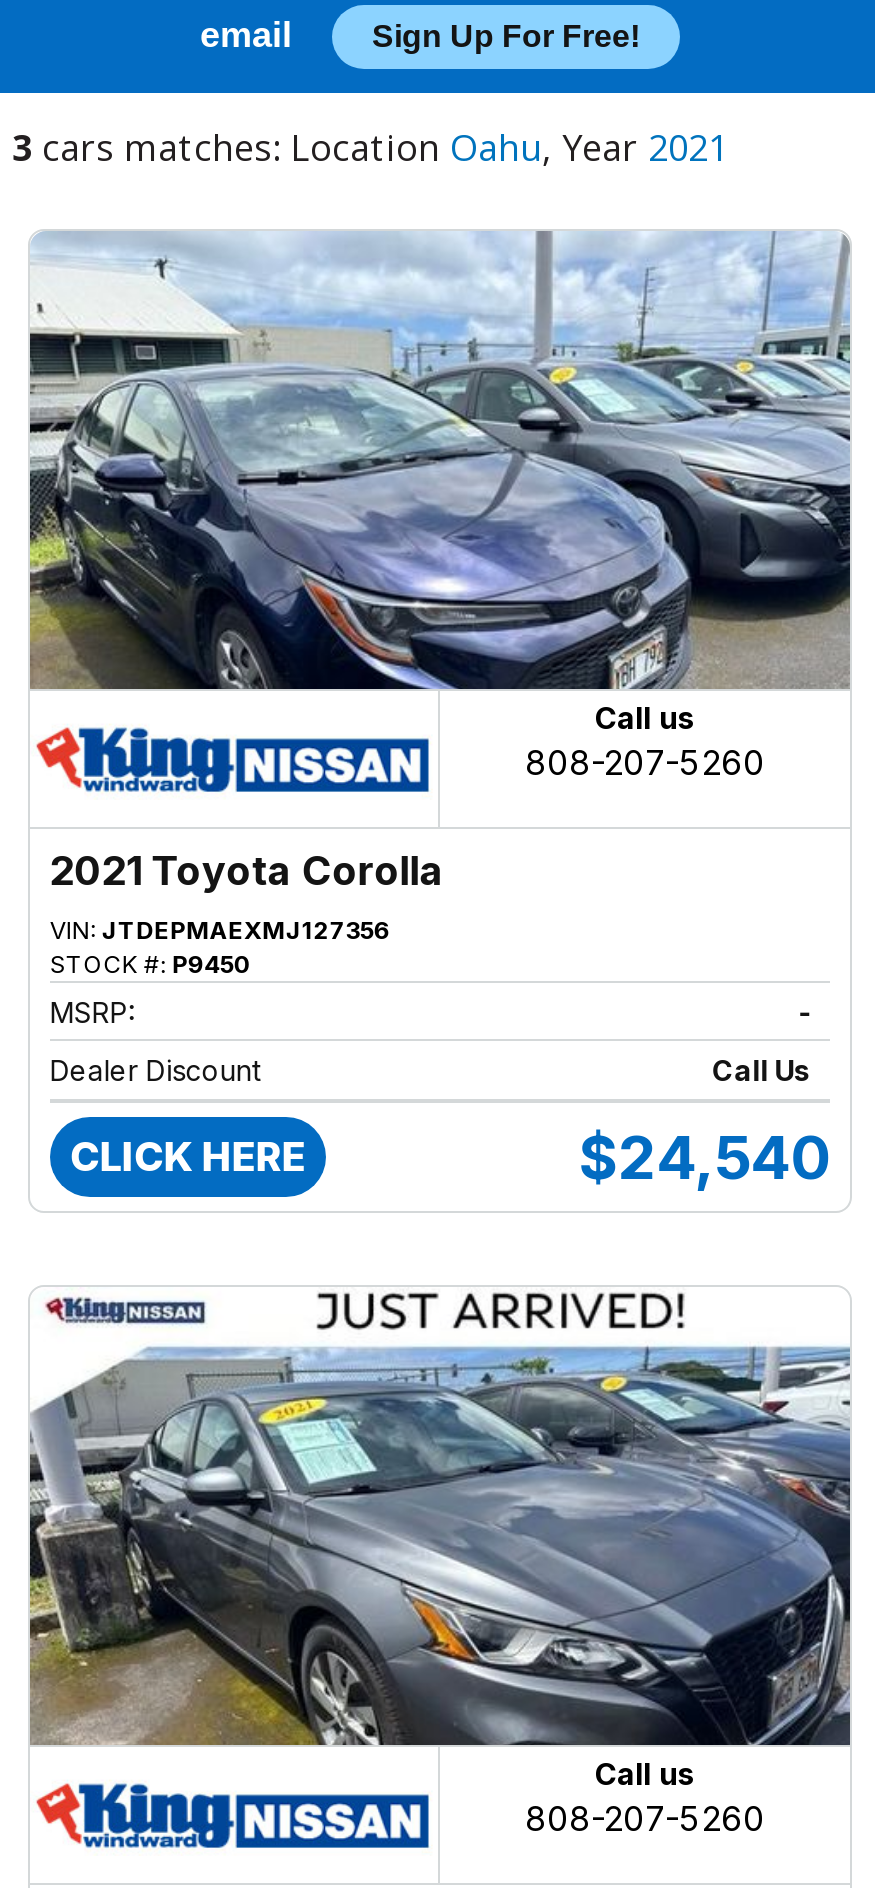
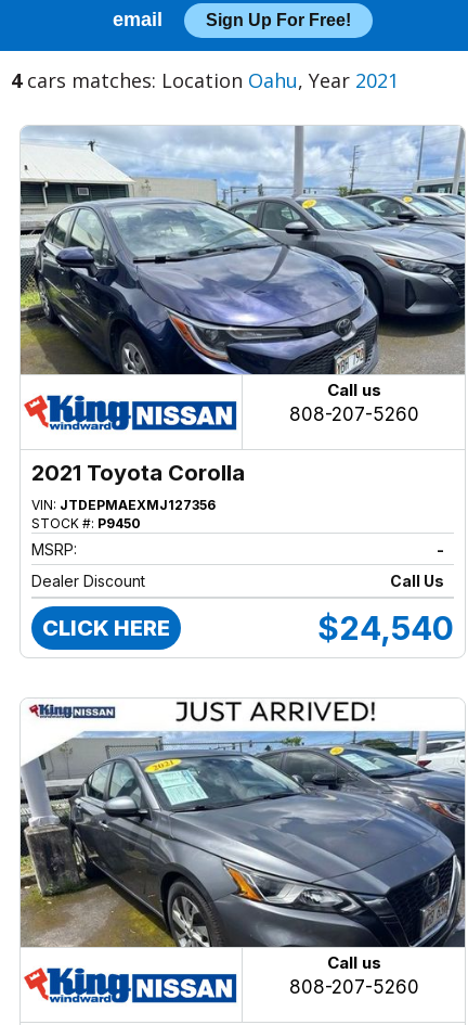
[12,123,728,171] 3 cars matches: Location Oahu, Year 2021 -> [11,67,399,93] 4 cars matches: Location Oahu, Year 2021

